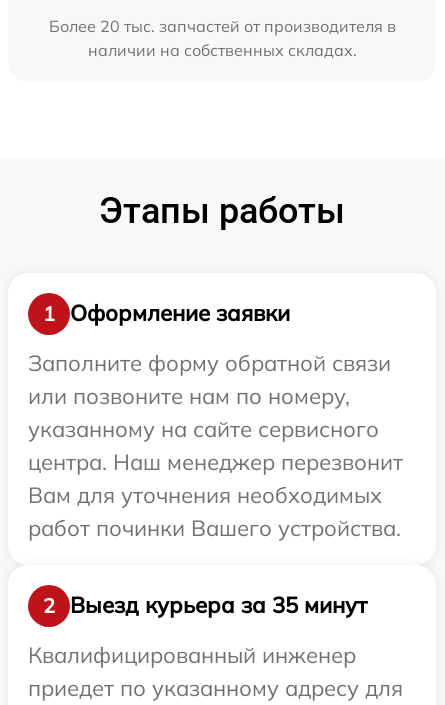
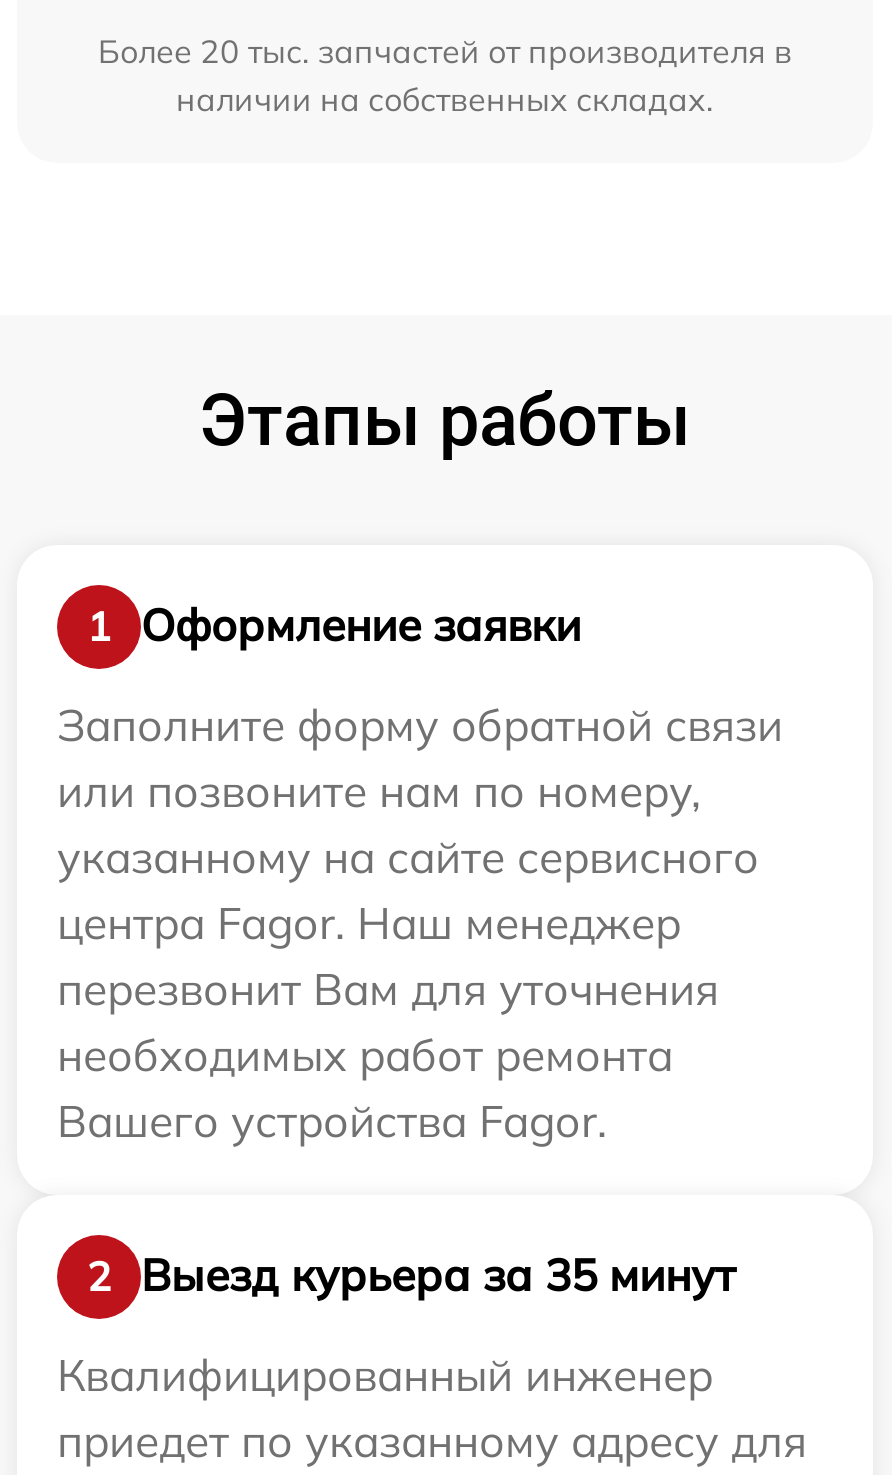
[28,448,403,542] центра. Наш менеджер перезвонит | Вам для уточнения необходимых | работ починки Вашего устройства. -> [57,894,719,1148] центра Fagor. Наш менеджер | перезвонит Вам для уточнения | необходимых работ ремонта | Вашего устройства Fagor.

